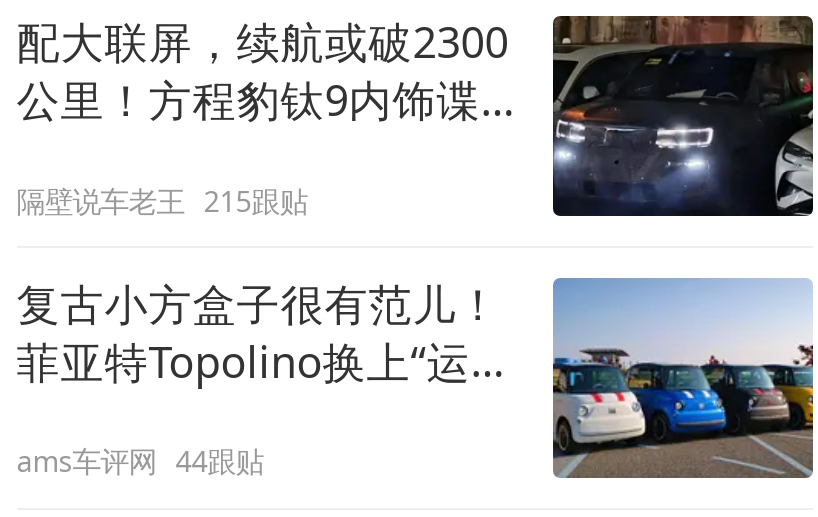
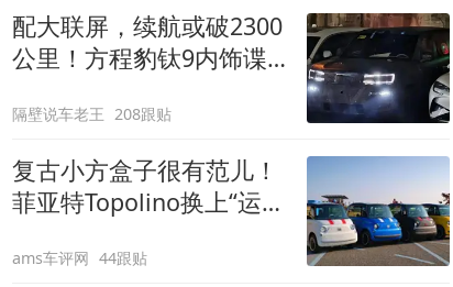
[16,181,308,219] 隔壁说车老王 215跟贴 -> [12,103,172,124] 隔壁说车老王 208跟贴

